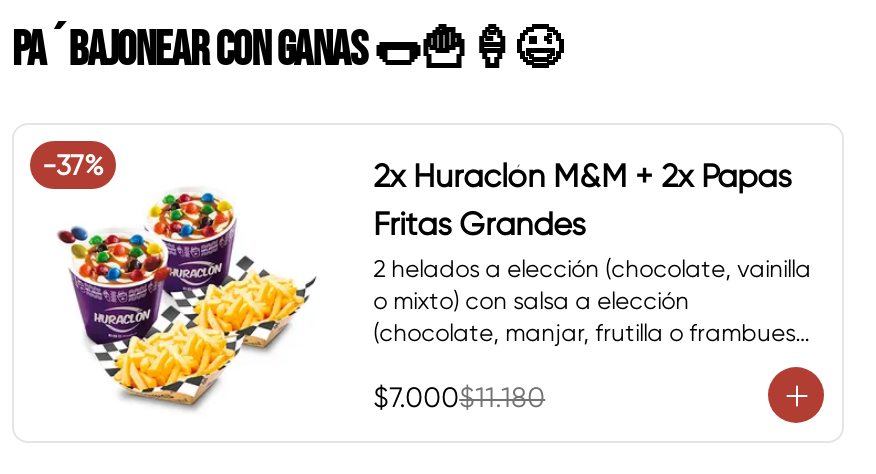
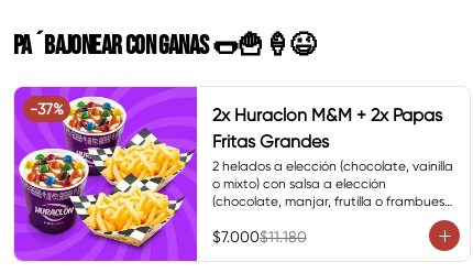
[14,125,346,441] [image] -> [13,86,198,262] [image]

